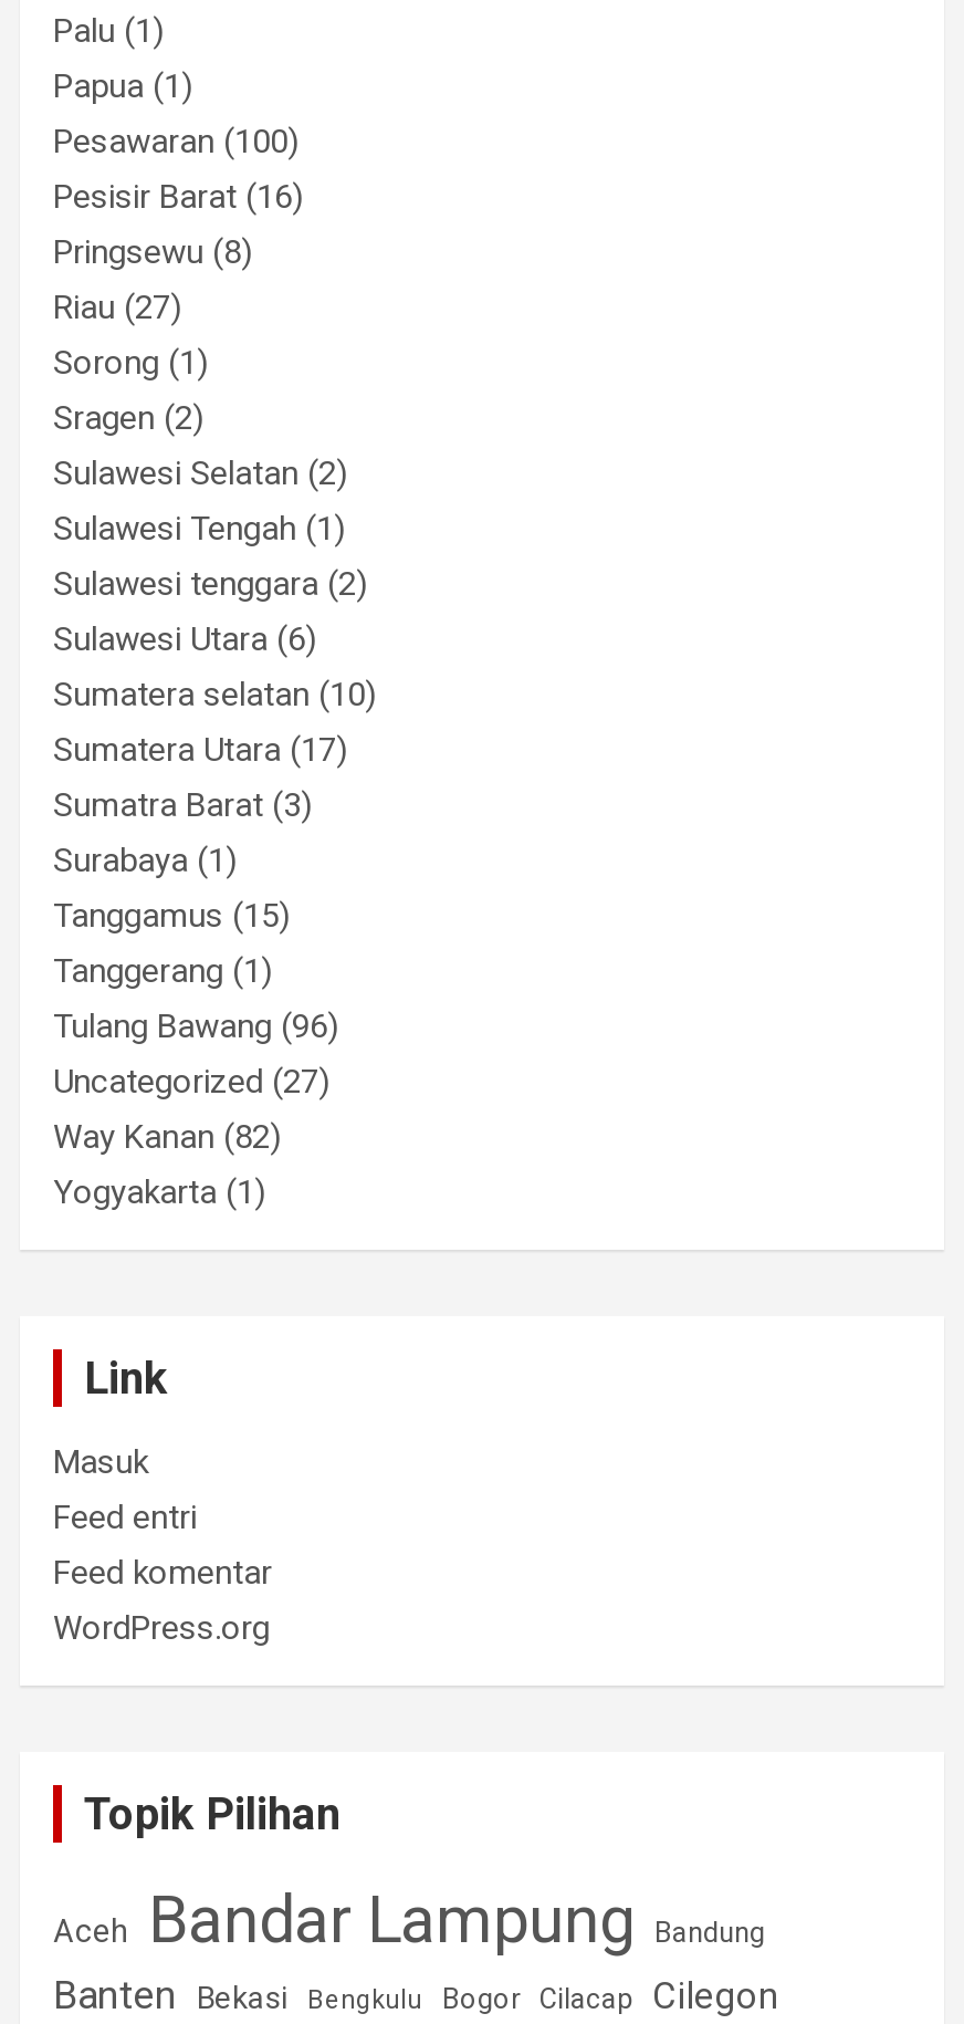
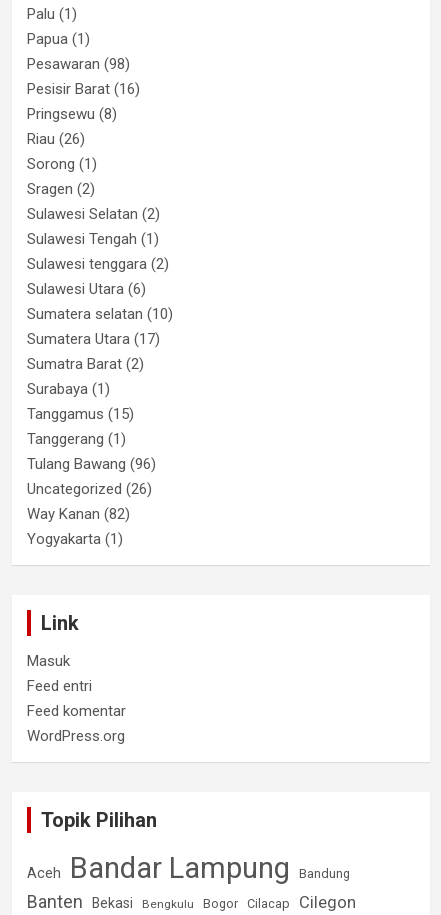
[53,121,298,161] Pesawaran (100) -> [27,55,130,73] Pesawaran (98)
[53,287,181,327] Riau (27) -> [27,130,85,148] Riau (26)
[53,785,312,825] Sumatra Barat (3) -> [27,355,144,373] Sumatra Barat (2)
[53,1062,329,1101] Uncategorized (27) -> [27,480,152,498] Uncategorized (26)

